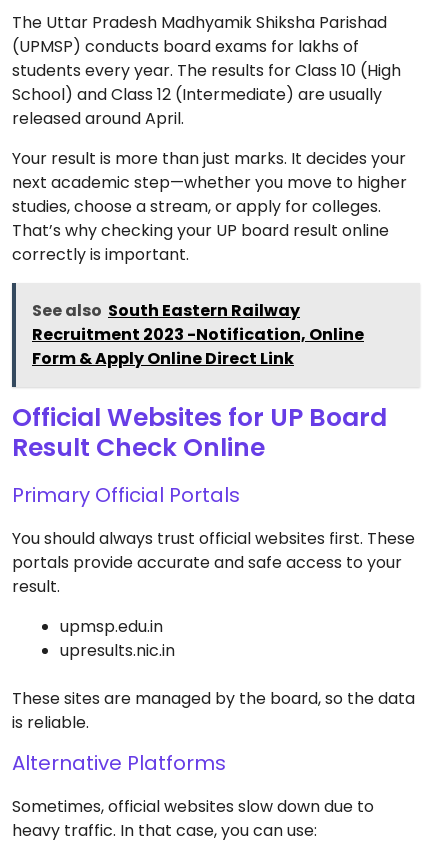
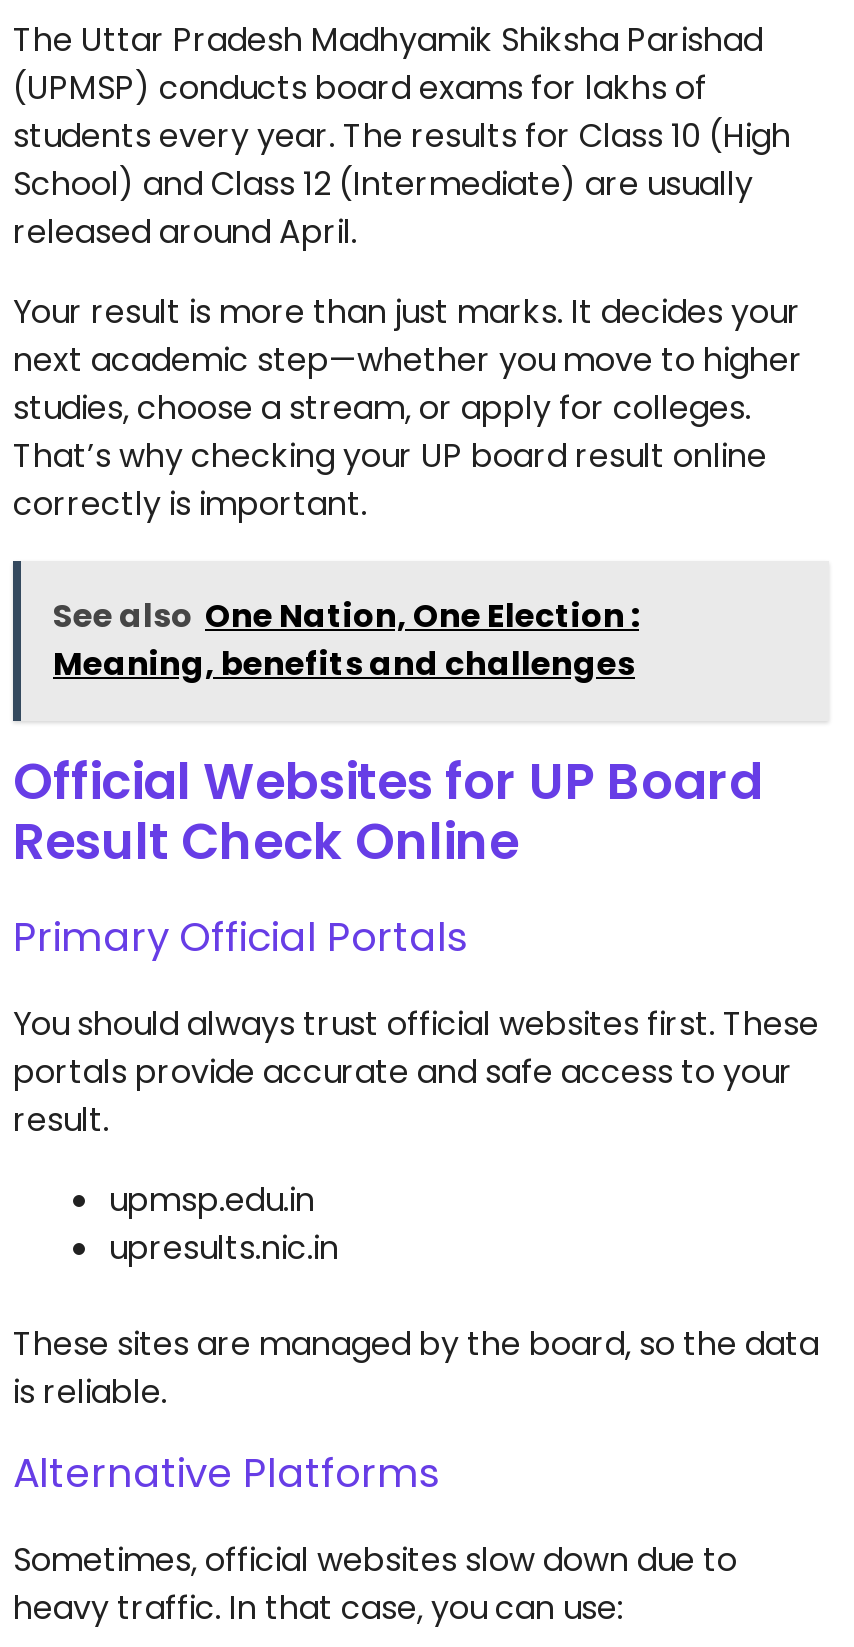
[32,299,364,370] See also South Eastern Railway | Recruitment 2023 -Notification, Online | Form & Apply Online Direct Link -> [53,593,639,687] See also One Nation, One Election : | Meaning, benefits and challenges

